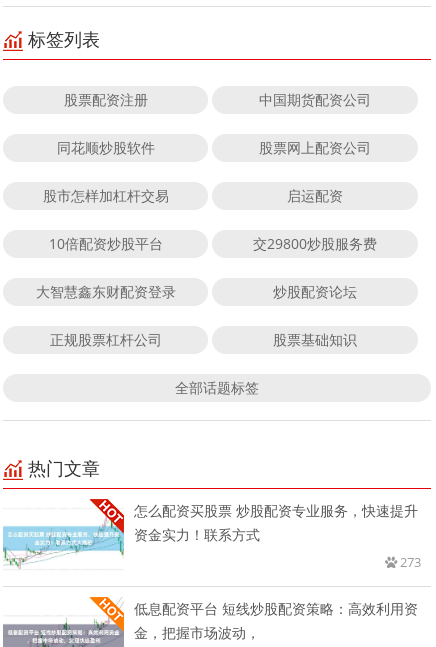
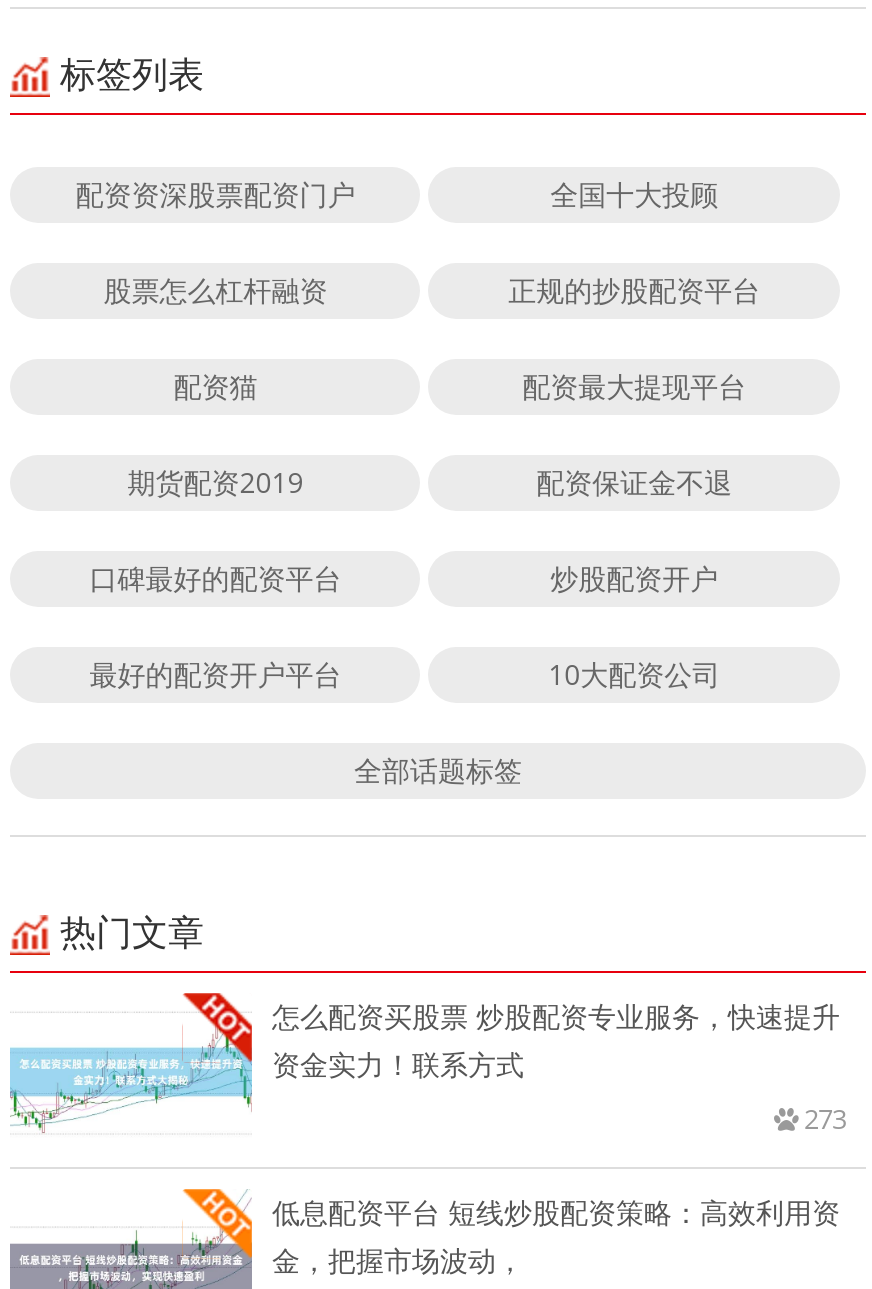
[64,90,371,109] 股票配资注册 | 中国期货配资公司 -> [75,174,718,212] 配资资深股票配资门户 | 全国十大投顾
[57,138,371,157] 同花顺炒股软件 | 股票网上配资公司 -> [103,270,760,308] 股票怎么杠杆融资 | 正规的抄股配资平台
[43,186,343,205] 股市怎样加杠杆交易 | 启运配资 -> [173,366,746,404] 配资猫 | 配资最大提现平台
[49,234,377,253] 10倍配资炒股平台 | 交29800炒股服务费 -> [127,462,732,500] 期货配资2019 | 配资保证金不退
[36,282,357,301] 大智慧鑫东财配资登录 | 炒股配资论坛 -> [89,558,718,596] 口碑最好的配资平台 | 炒股配资开户
[50,330,357,349] 正规股票杠杆公司 | 股票基础知识 -> [89,654,720,692] 最好的配资开户平台 | 10大配资公司

